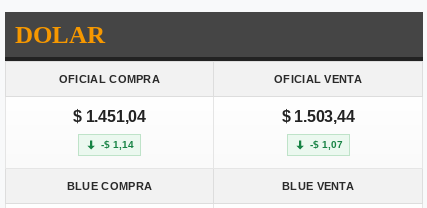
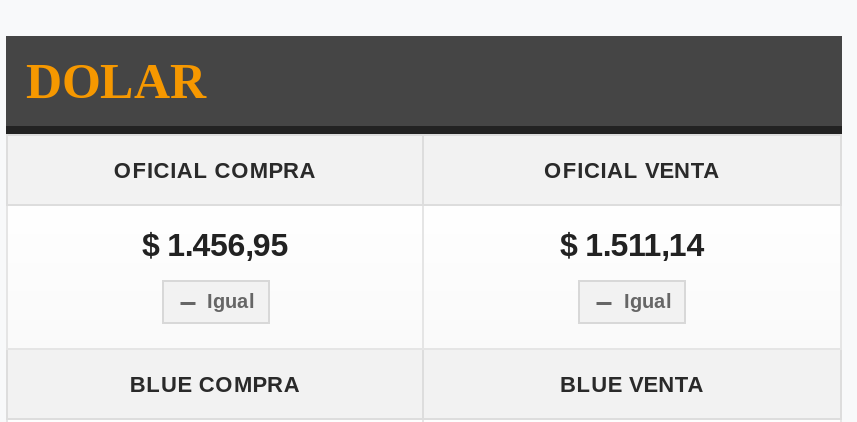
[73,108,146,125] $ 1.451,04 -> [142,228,288,262] $ 1.456,95
[281,108,354,125] $ 1.503,44 -> [560,228,704,262] $ 1.511,14
[101,139,134,150] -$ 1,14 -> [207,290,255,312] Igual
[309,139,342,150] -$ 1,07 -> [624,290,672,312] Igual

